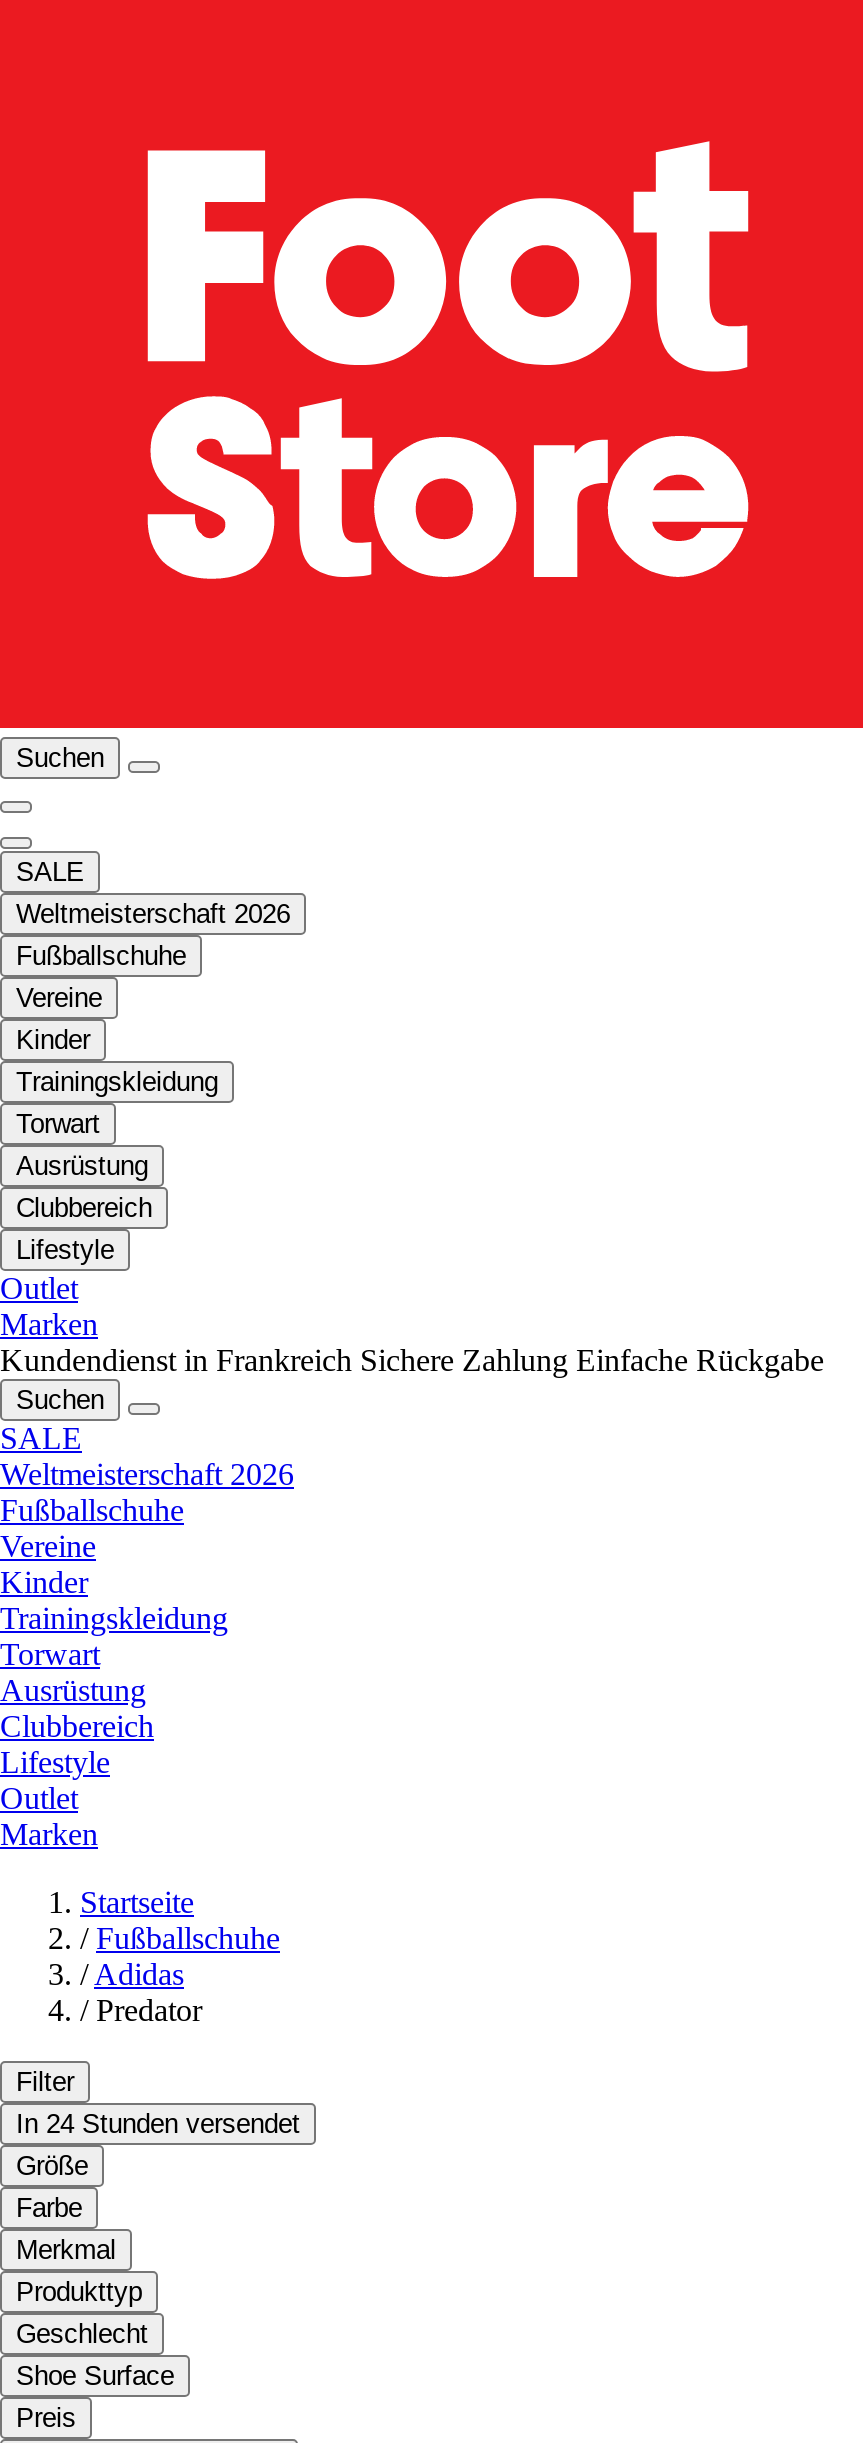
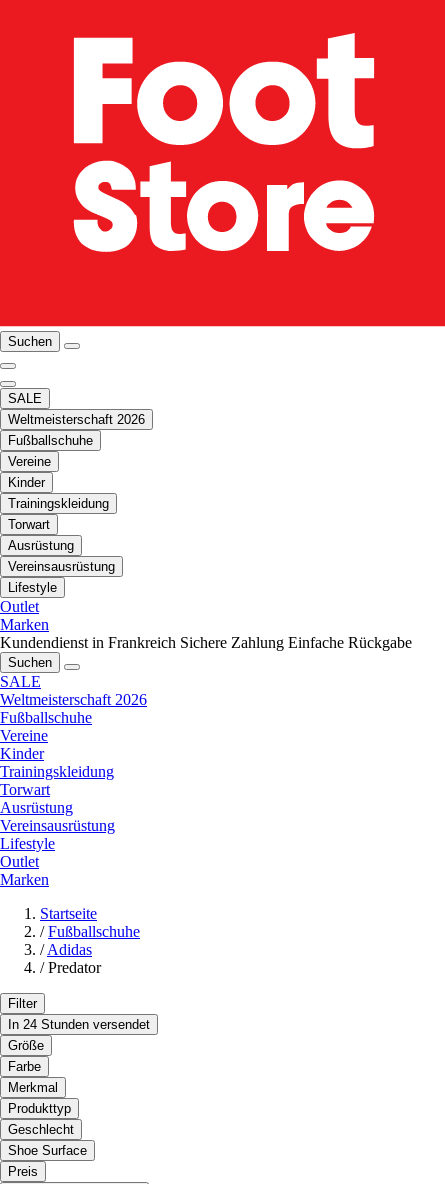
[16,1194,152,1224] Clubbereich -> [8,559,115,574] Vereinsausrüstung
[0,1710,154,1744] Clubbereich -> [0,817,115,834] Vereinsausrüstung

